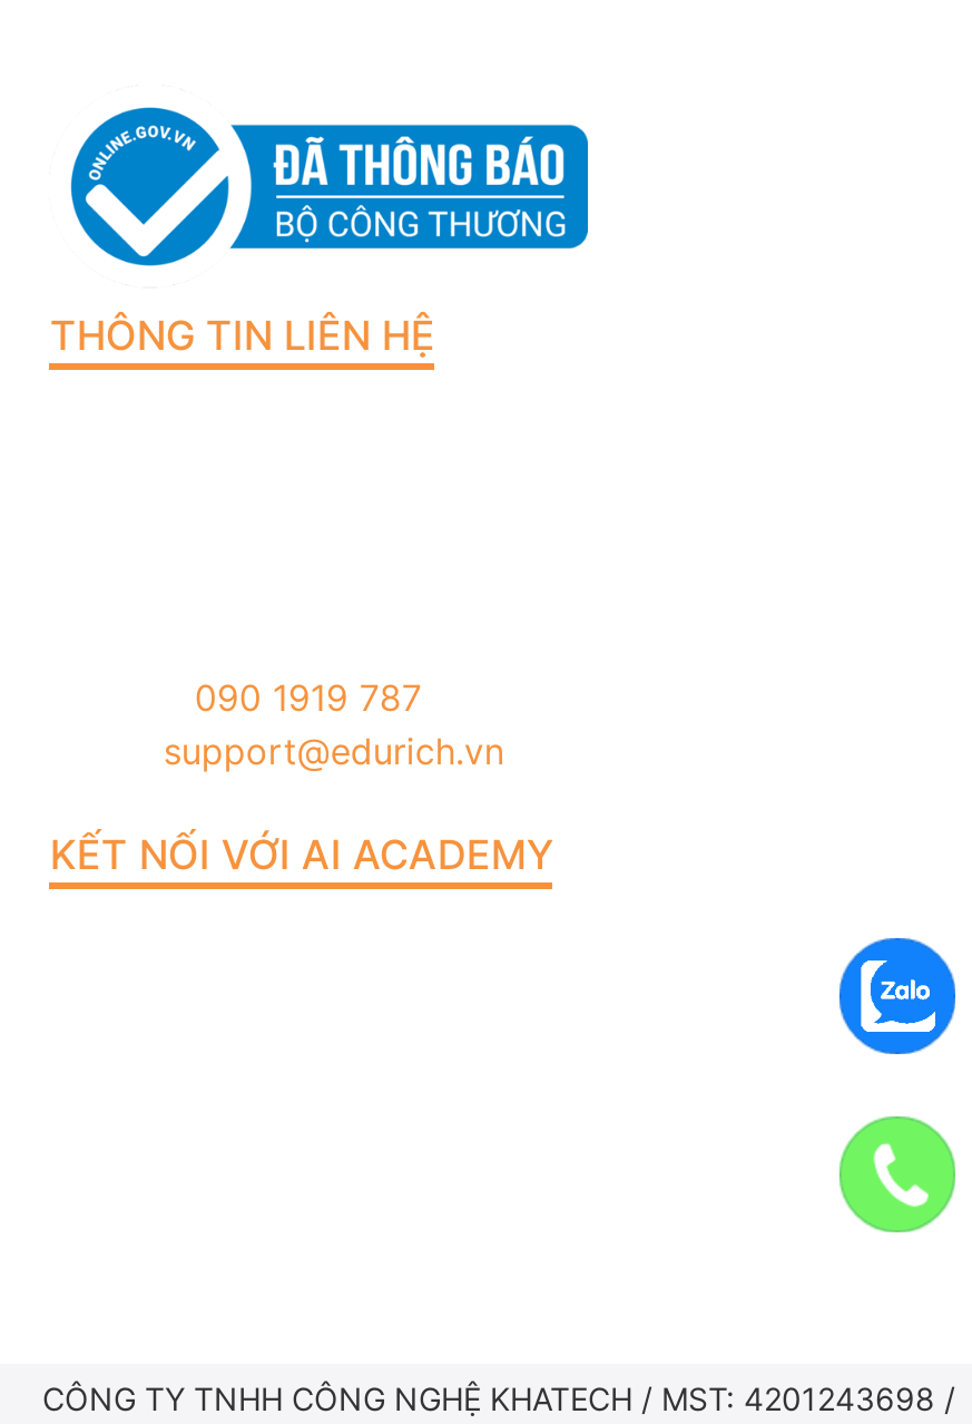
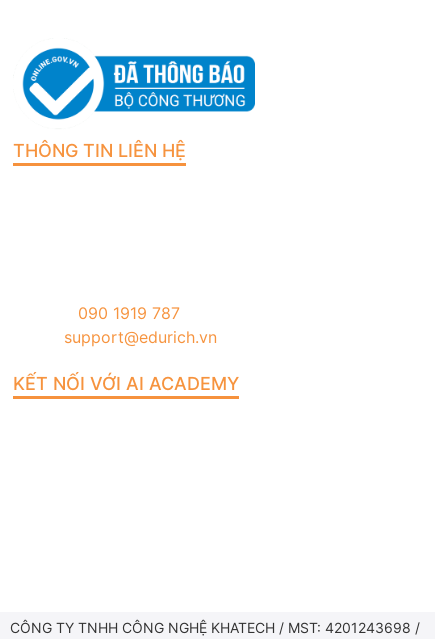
[837,936,958,1056] [image] -> none
[837,1114,958,1235] [image] -> none

